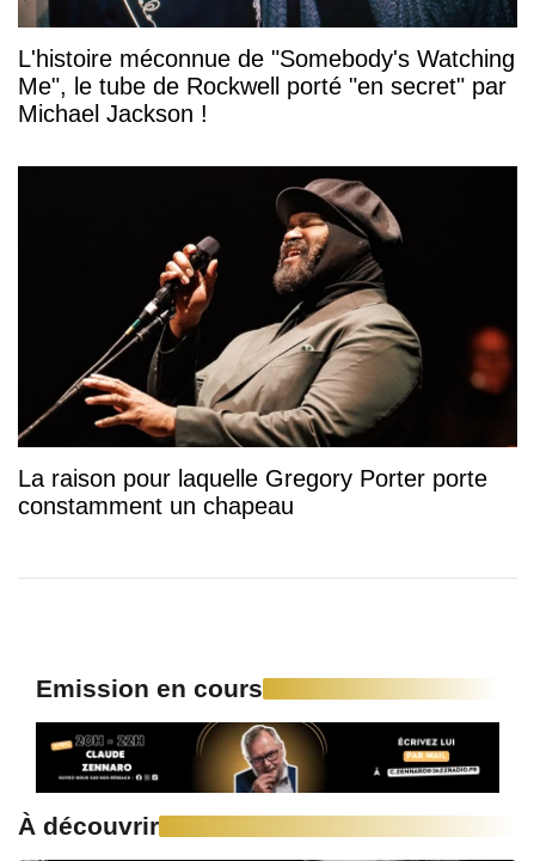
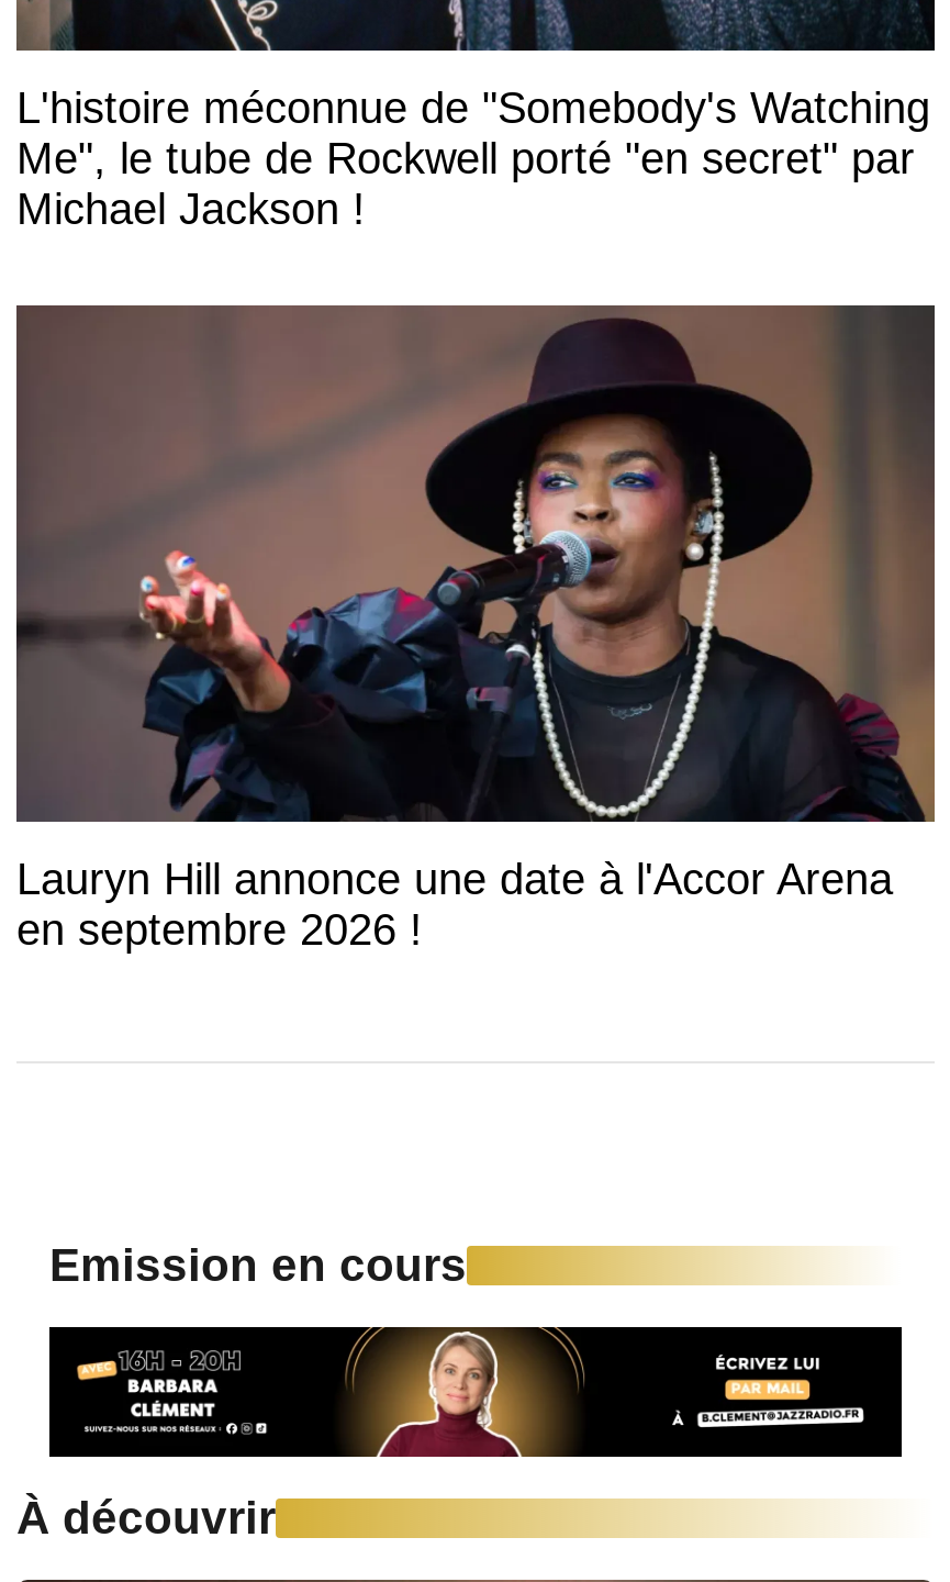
[18,165,518,519] [image] | La raison pour laquelle Gregory Porter porte | constamment un chapeau -> [16,303,937,953] [image] | Lauryn Hill annonce une date à l'Accor Arena | en septembre 2026 !
[215,731,299,794] [image] -> [375,1345,530,1457] [image]

